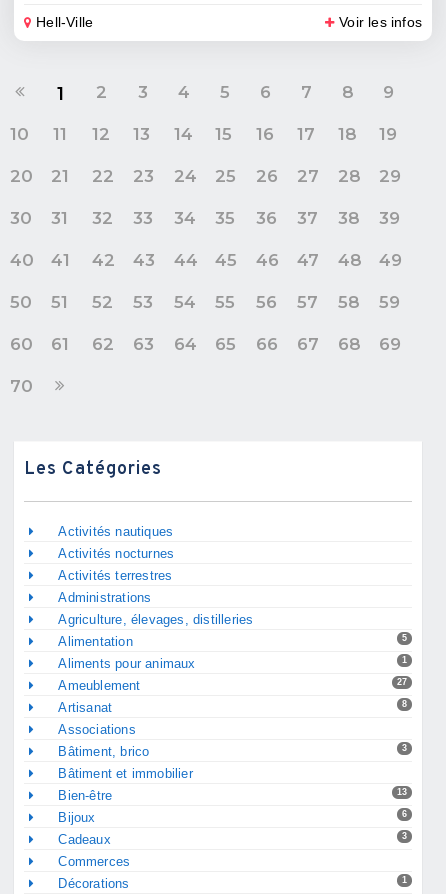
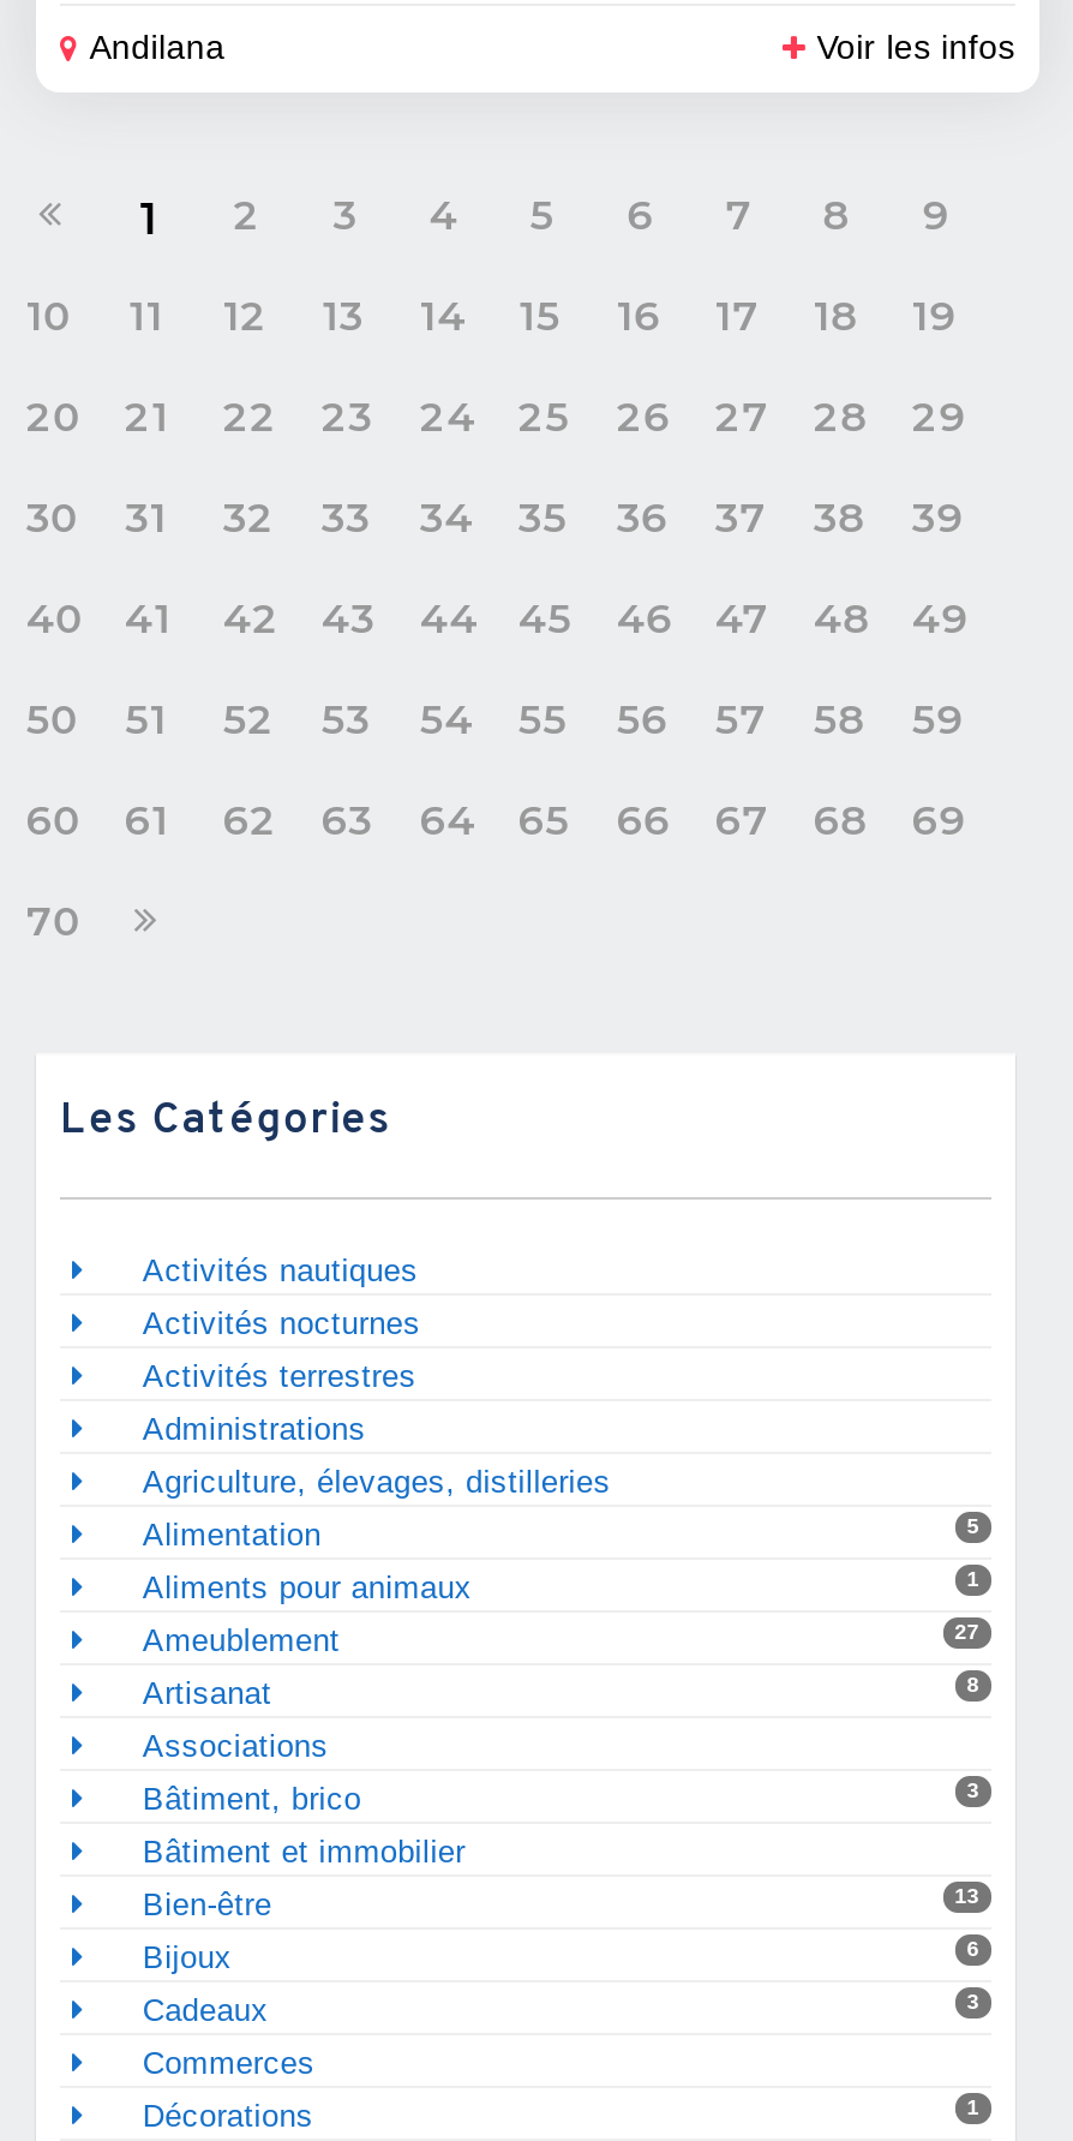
[36,13,93,29] Hell-Ville -> [89,26,225,65] Andilana

